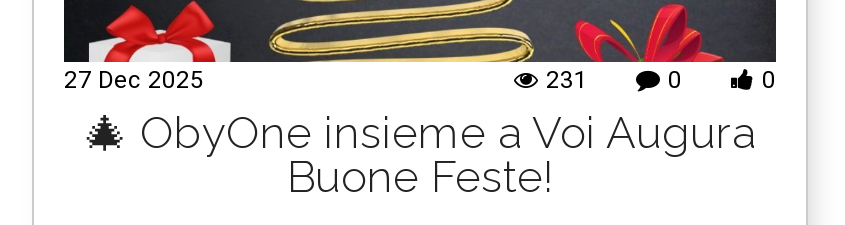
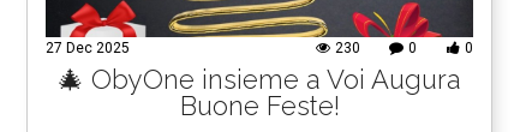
[546,66,588,94] 231 -> [335,40,360,57] 230

